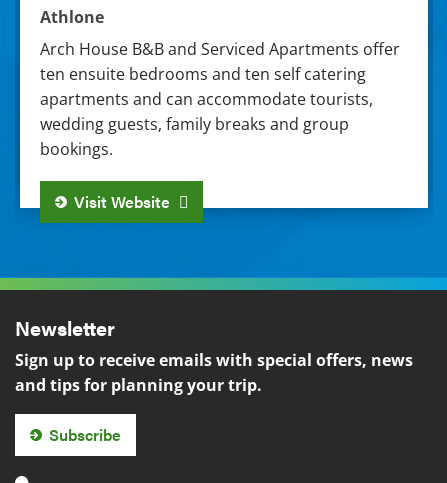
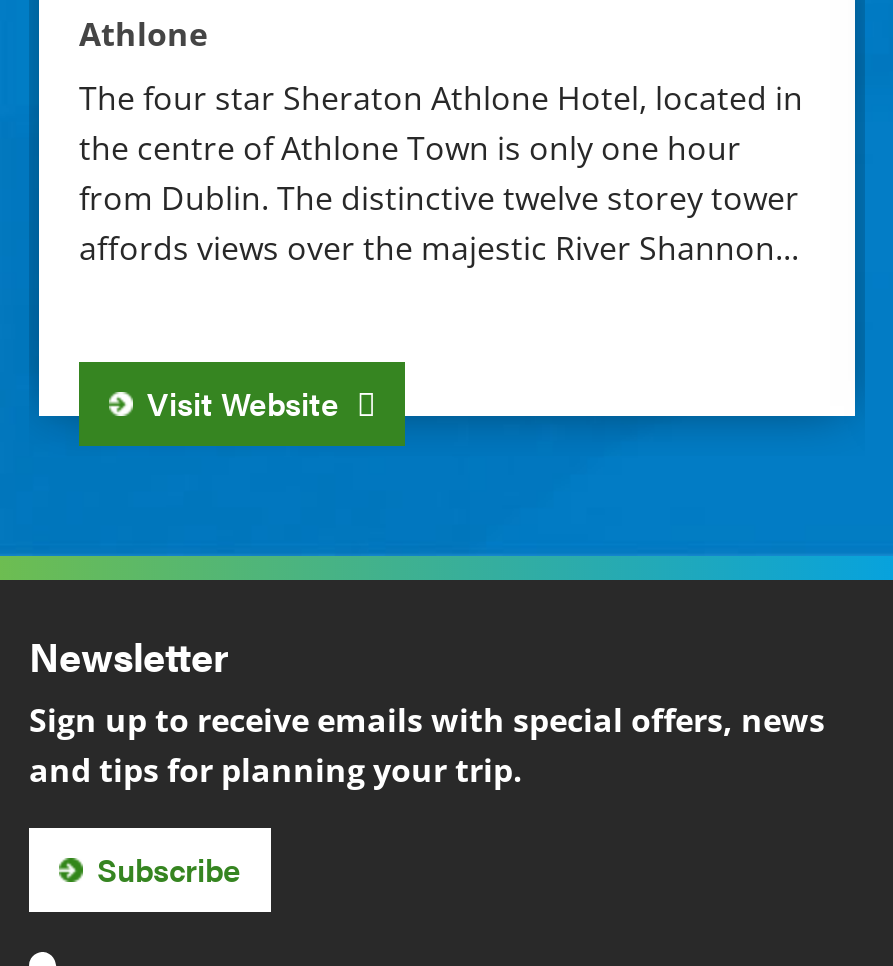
[40,38,400,160] Arch House B&B and Serviced Apartments offer | ten ensuite bedrooms and ten self catering | apartments and can accommodate tourists, | wedding guests, family breaks and group | bookings. -> [79,75,803,269] The four star Sheraton Athlone Hotel, located in | the centre of Athlone Town is only one hour | from Dublin. The distinctive twelve storey tower | affords views over the majestic River Shannon...

